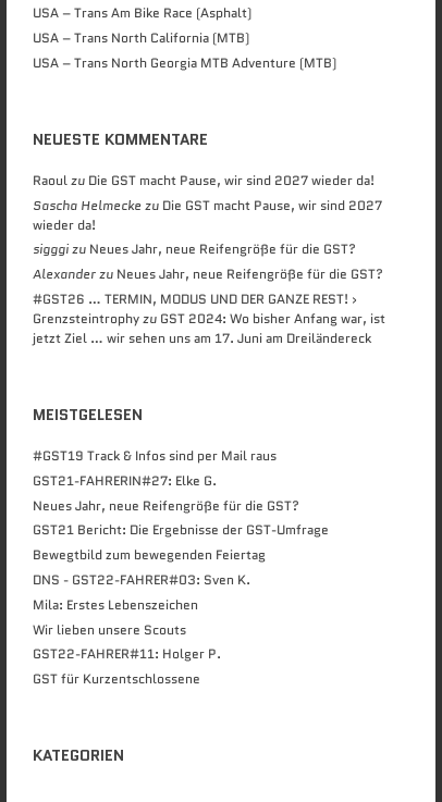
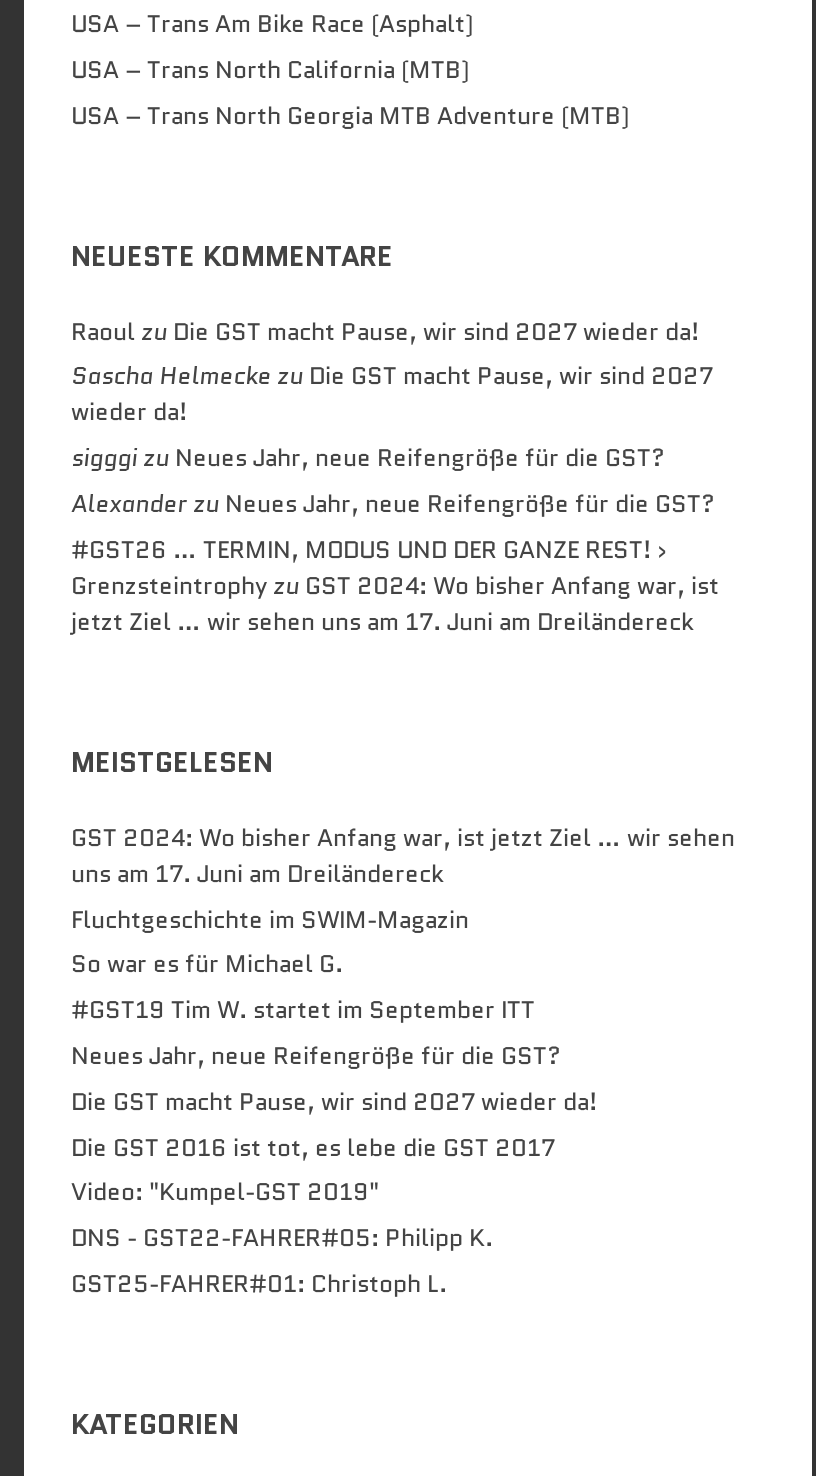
[32,446,276,489] #GST19 Track & Infos sind per Mail raus | GST21-FAHRERIN#27: Elke G. -> [71,820,735,1027] GST 2024: Wo bisher Anfang war, ist jetzt Ziel … wir sehen | uns am 17. Juni am Dreiländereck | Fluchtgeschichte im SWIM-Magazin | So war es für Michael G. | #GST19 Tim W. startet im September ITT
moved [32,496,299,514] -> [71,1038,561,1072]: Neues Jahr, neue Reifengröße für die GST?
[32,521,328,688] GST21 Bericht: Die Ergebnisse der GST-Umfrage | Bewegtbild zum bewegenden Feiertag | DNS - GST22-FAHRER#03: Sven K. | Mila: Erstes Lebenszeichen | Wir lieben unsere Scouts | GST22-FAHRER#11: Holger P. | GST für Kurzentschlossene -> [71,1084,597,1300] Die GST macht Pause, wir sind 2027 wieder da! | Die GST 2016 ist tot, es lebe die GST 2017 | Video: "Kumpel-GST 2019" | DNS - GST22-FAHRER#05: Philipp K. | GST25-FAHRER#01: Christoph L.

